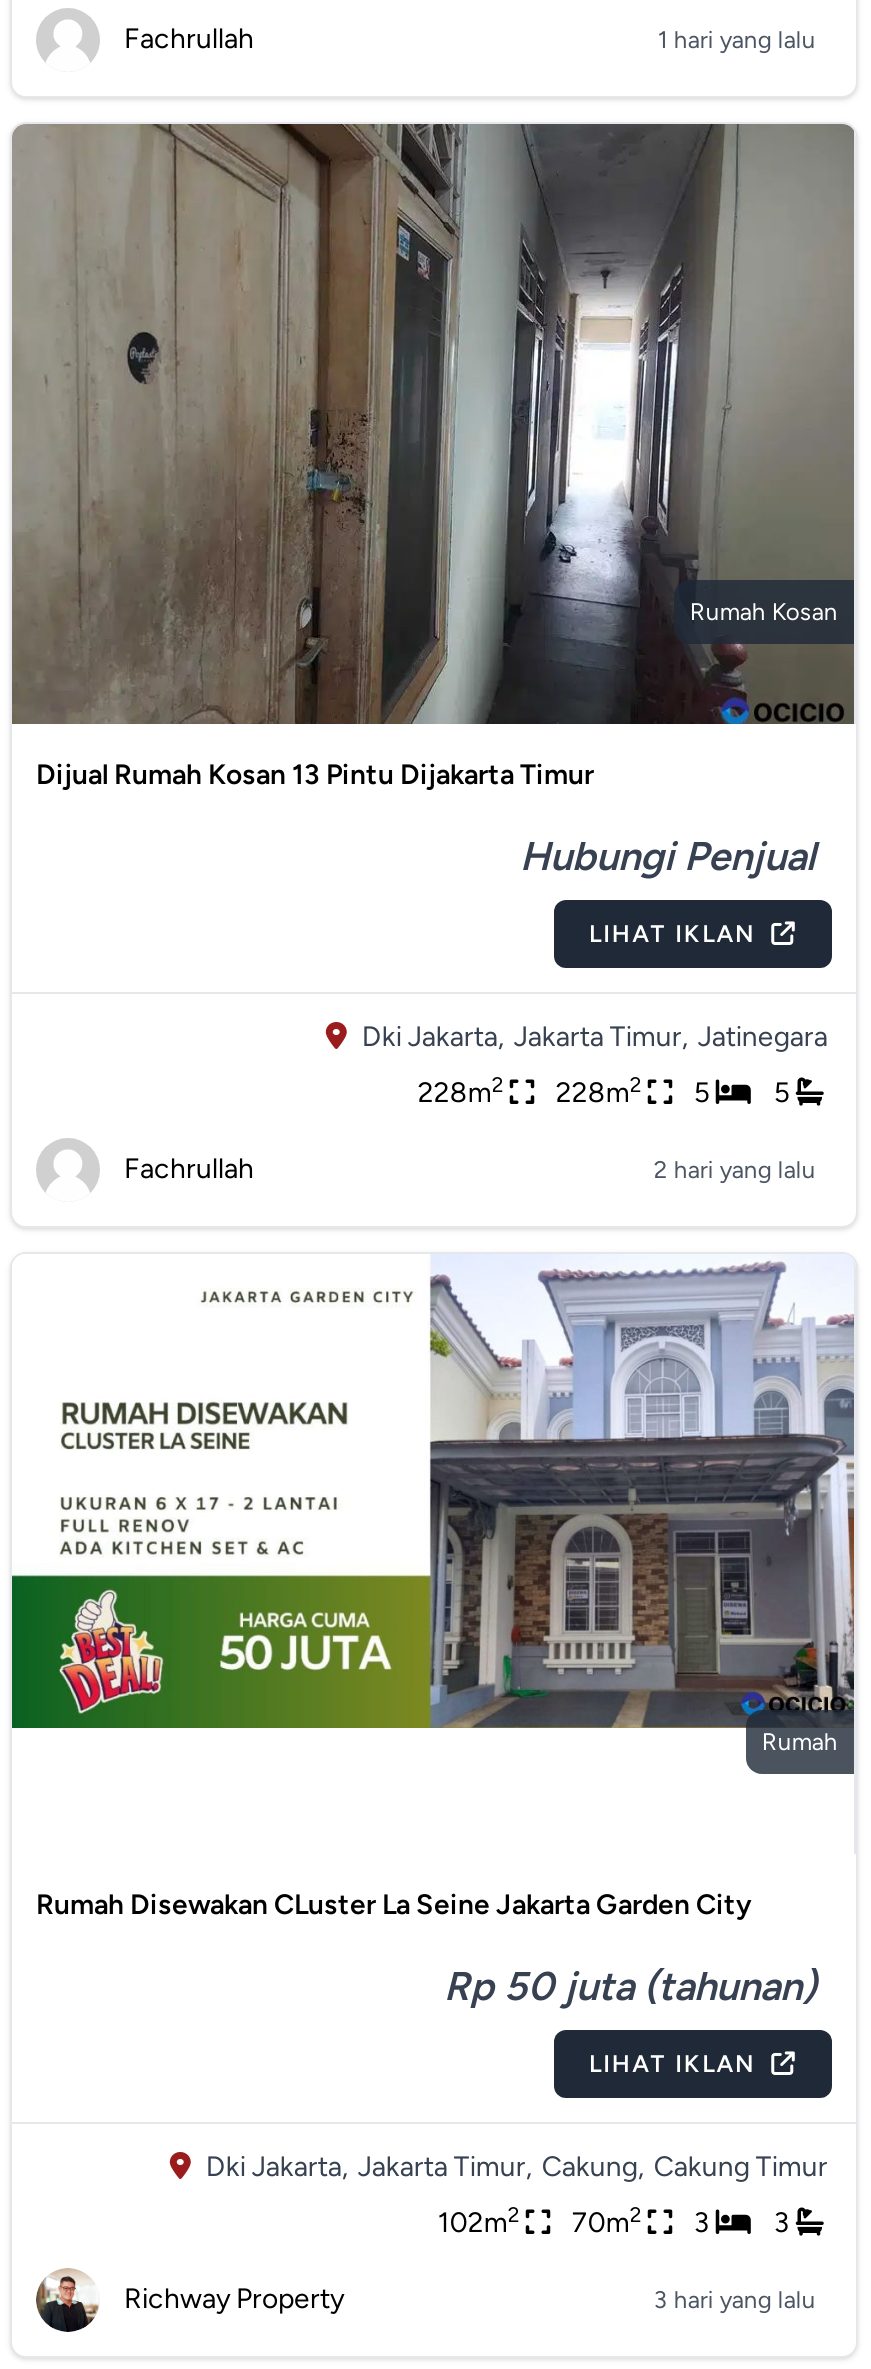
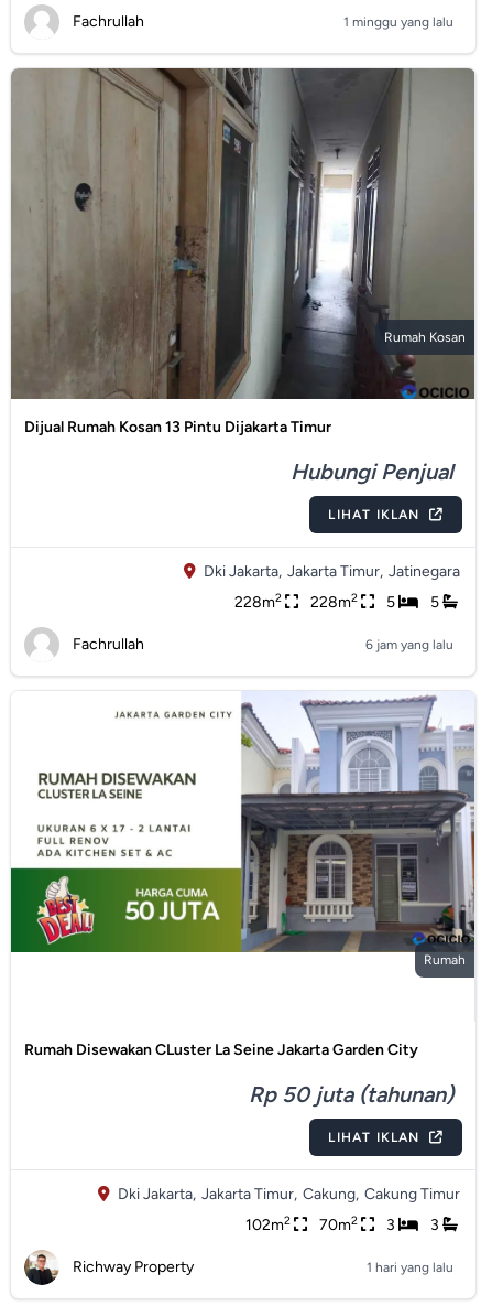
moved [658,26,816,54] -> [366,1260,453,1275]: 1 hari yang lalu
none -> [343,14,453,30] 1 minggu yang lalu
[654,1156,816,1184] 2 hari yang lalu -> [365,637,453,652] 6 jam yang lalu
[654,2286,816,2314] 3 hari yang lalu -> none

